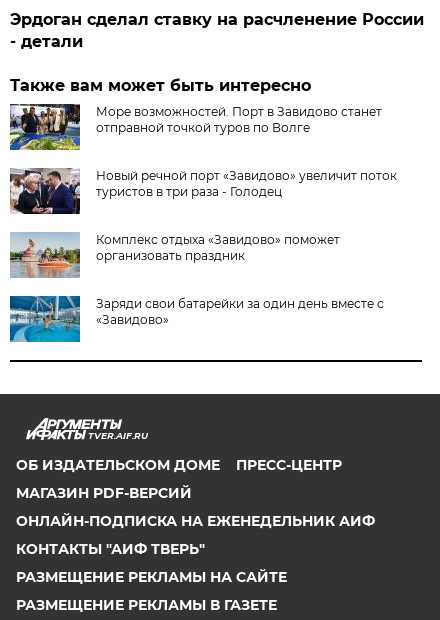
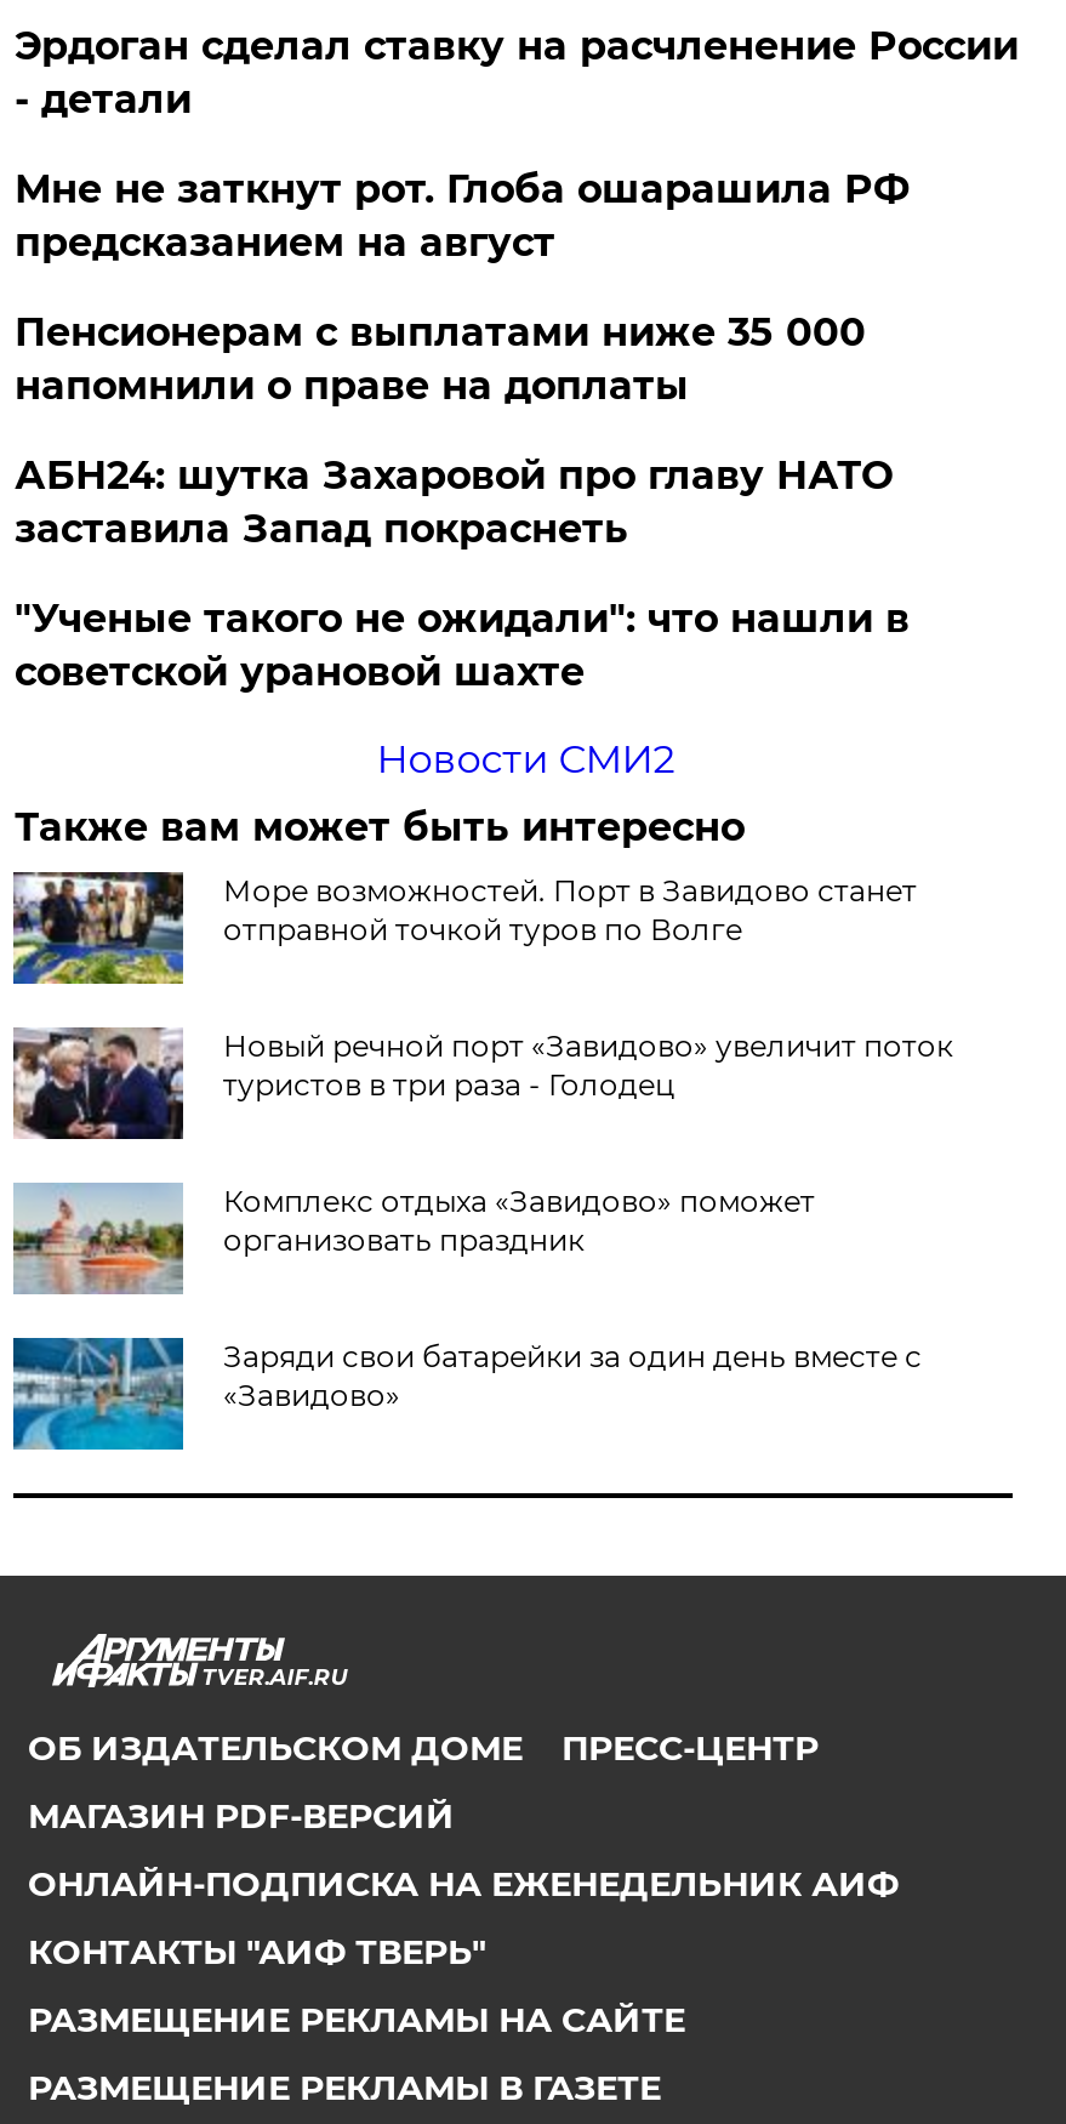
none -> [14,166,909,782] Мне не заткнут рот. Глоба ошарашила РФ | предсказанием на август | Пенсионерам с выплатами ниже 35 000 | напомнили о праве на доплаты | АБН24: шутка Захаровой про главу НАТО | заставила Запад покраснеть | "Ученые такого не ожидали": что нашли в | советской урановой шахте | Новости СМИ2

